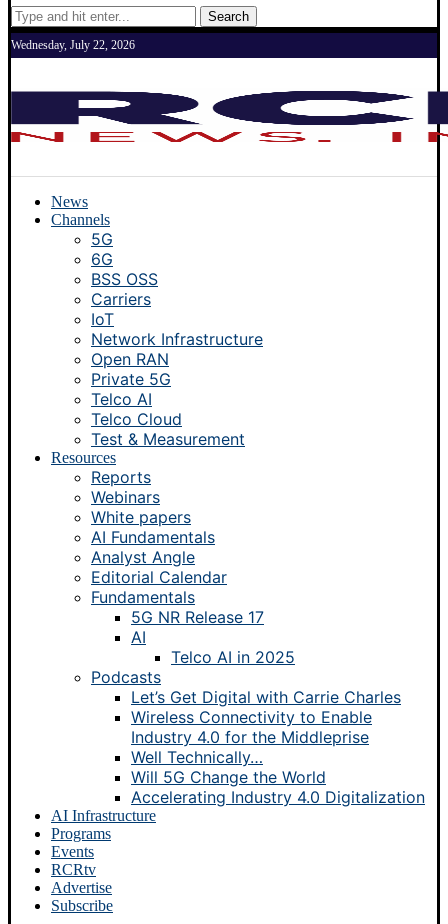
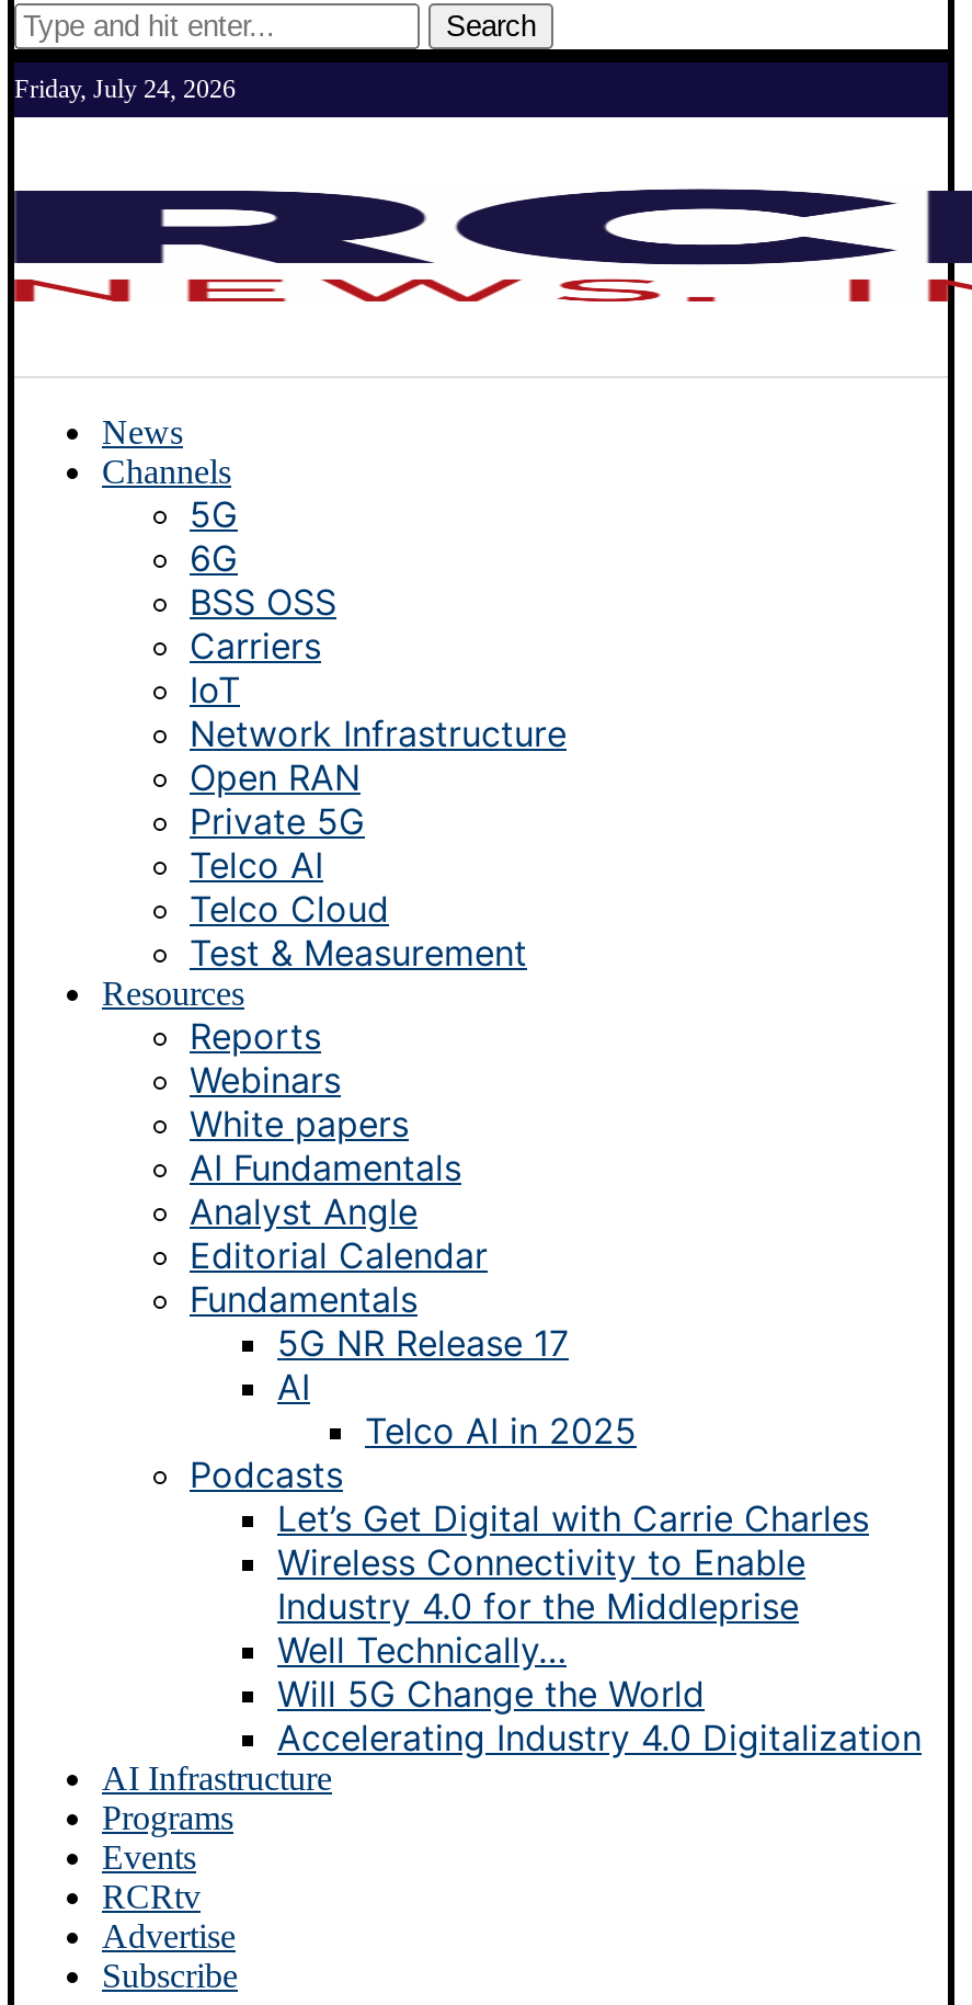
[11,38,135,52] Wednesday, July 22, 2026 -> [14,73,236,104] Friday, July 24, 2026

